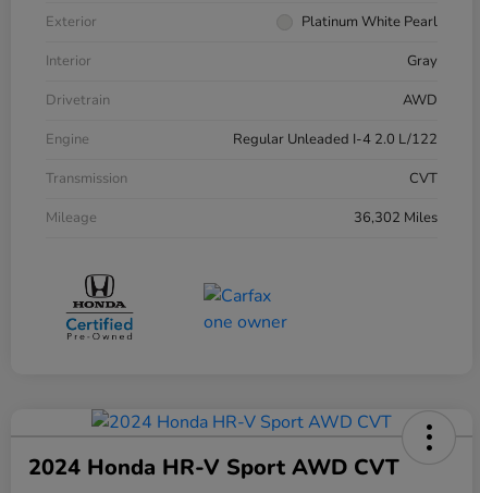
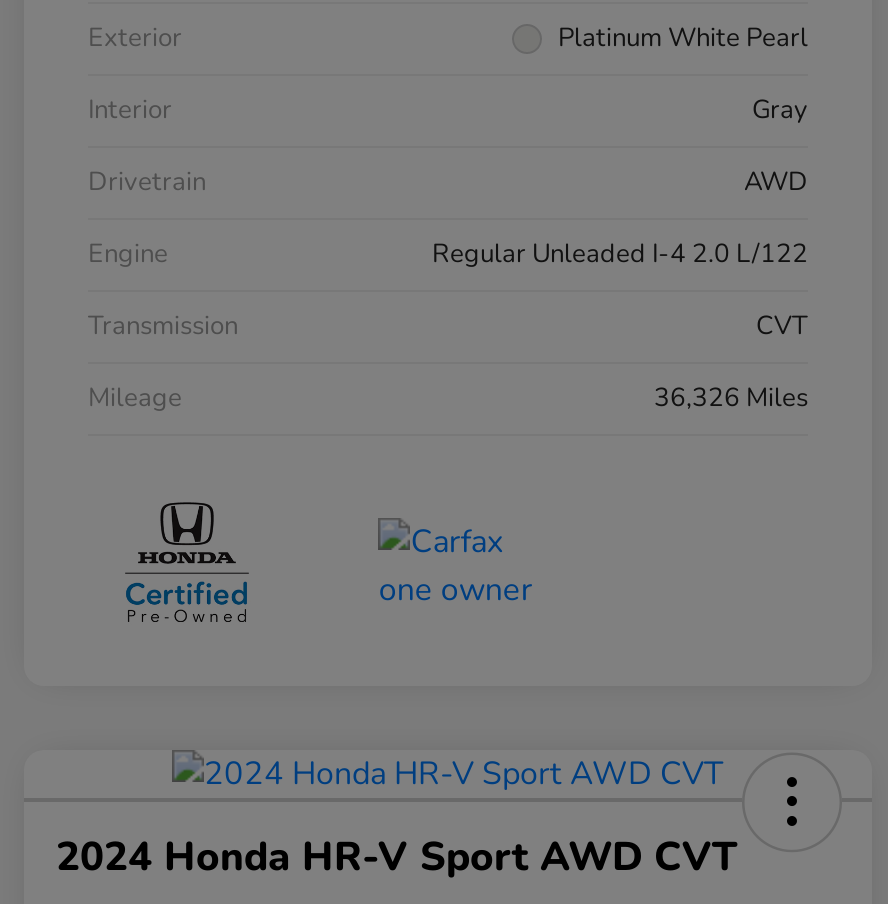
[354,207,438,227] 36,302 Miles -> [654,379,808,415] 36,326 Miles

